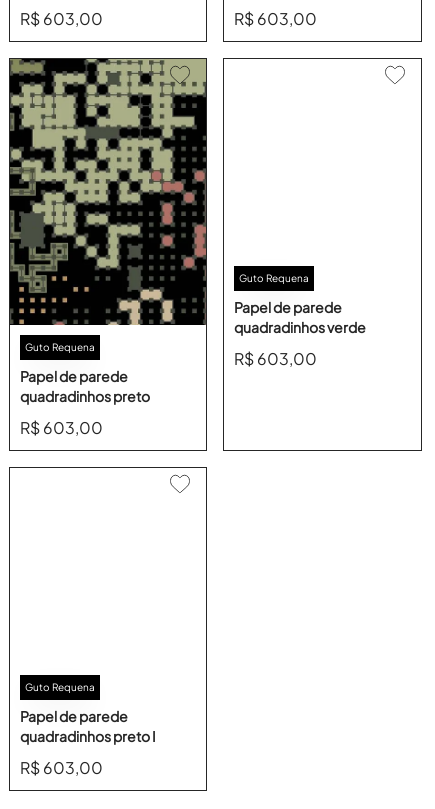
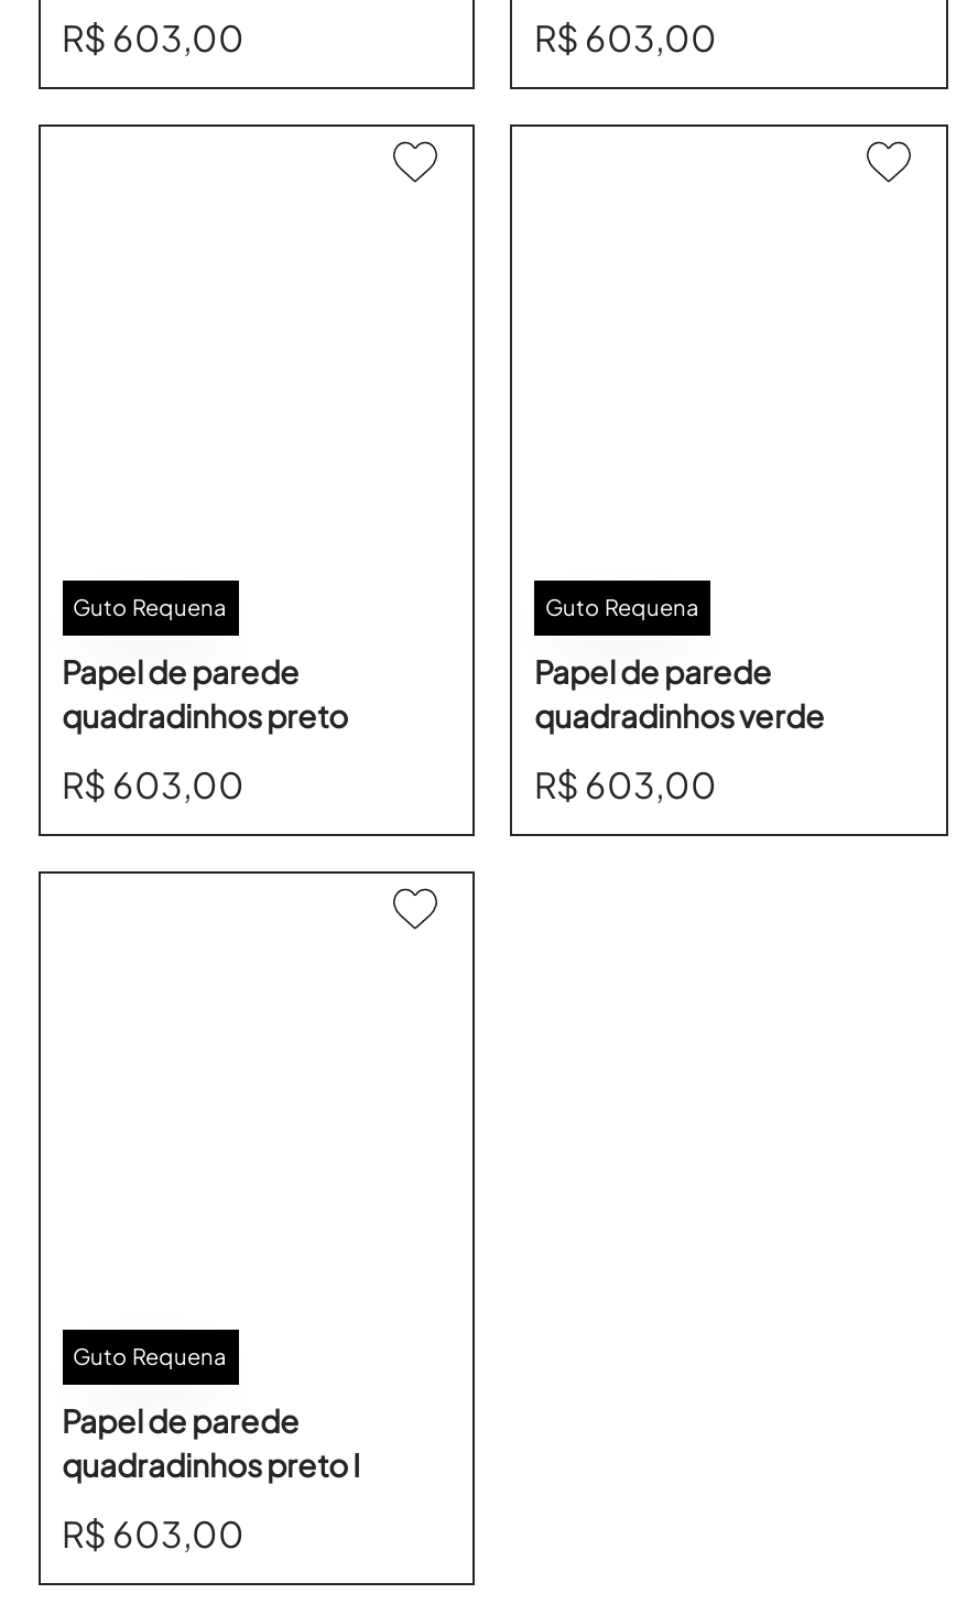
[9,58,207,326] [image] -> none

